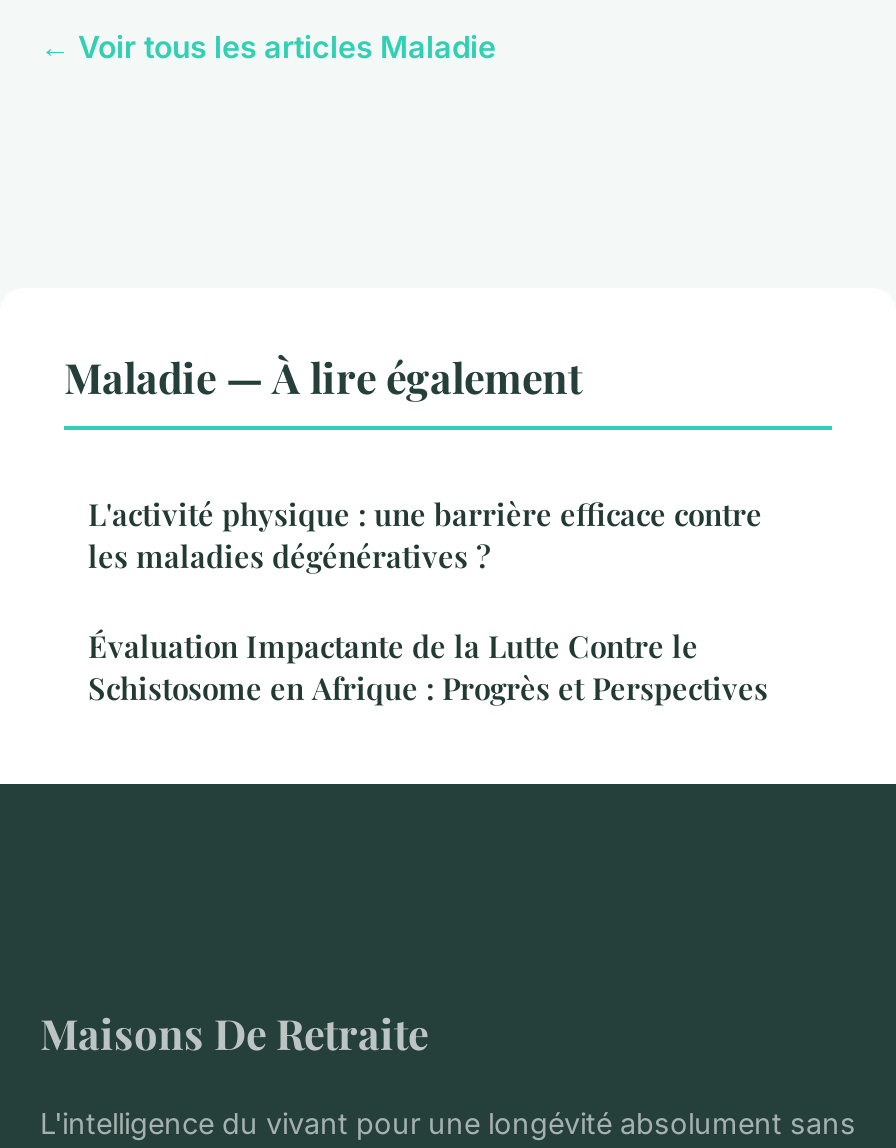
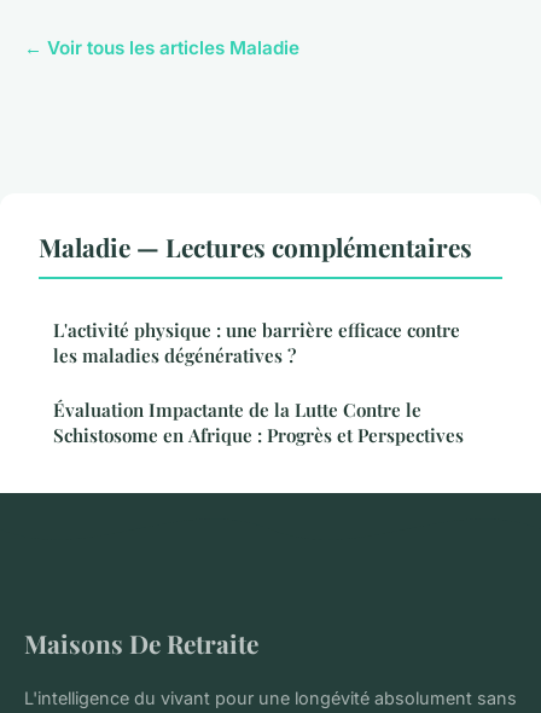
[64,348,582,404] Maladie — À lire également -> [39,230,472,263] Maladie — Lectures complémentaires

